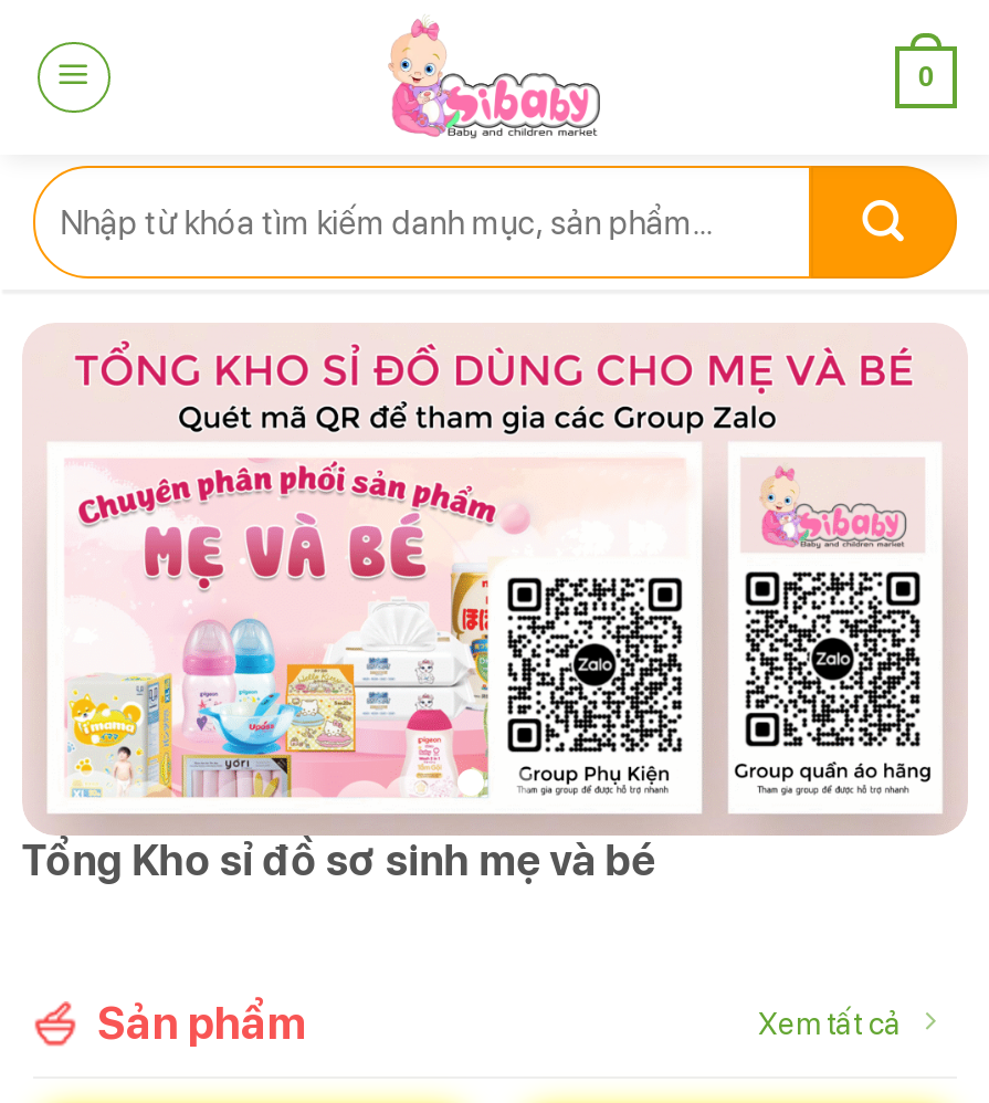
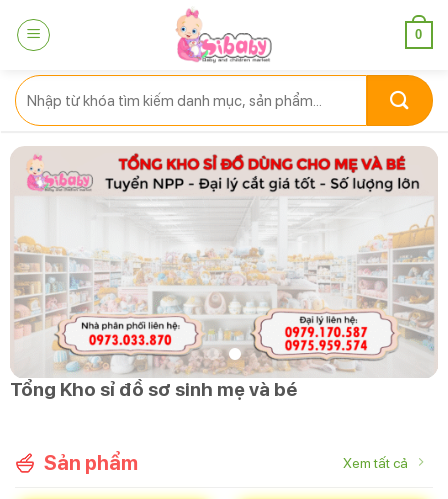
[33,340,957,833] [image] -> [14,152,435,376] [image]

